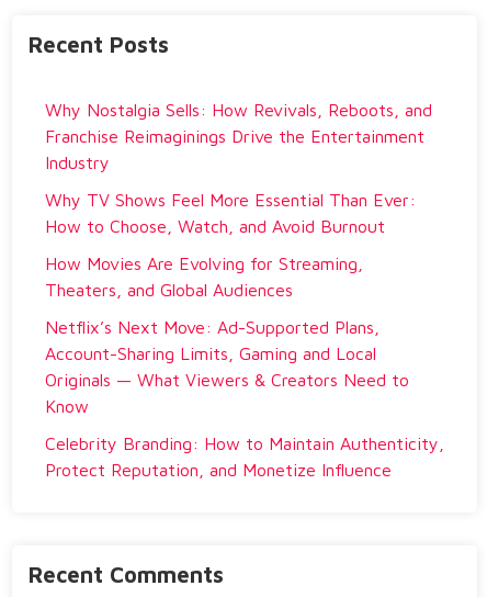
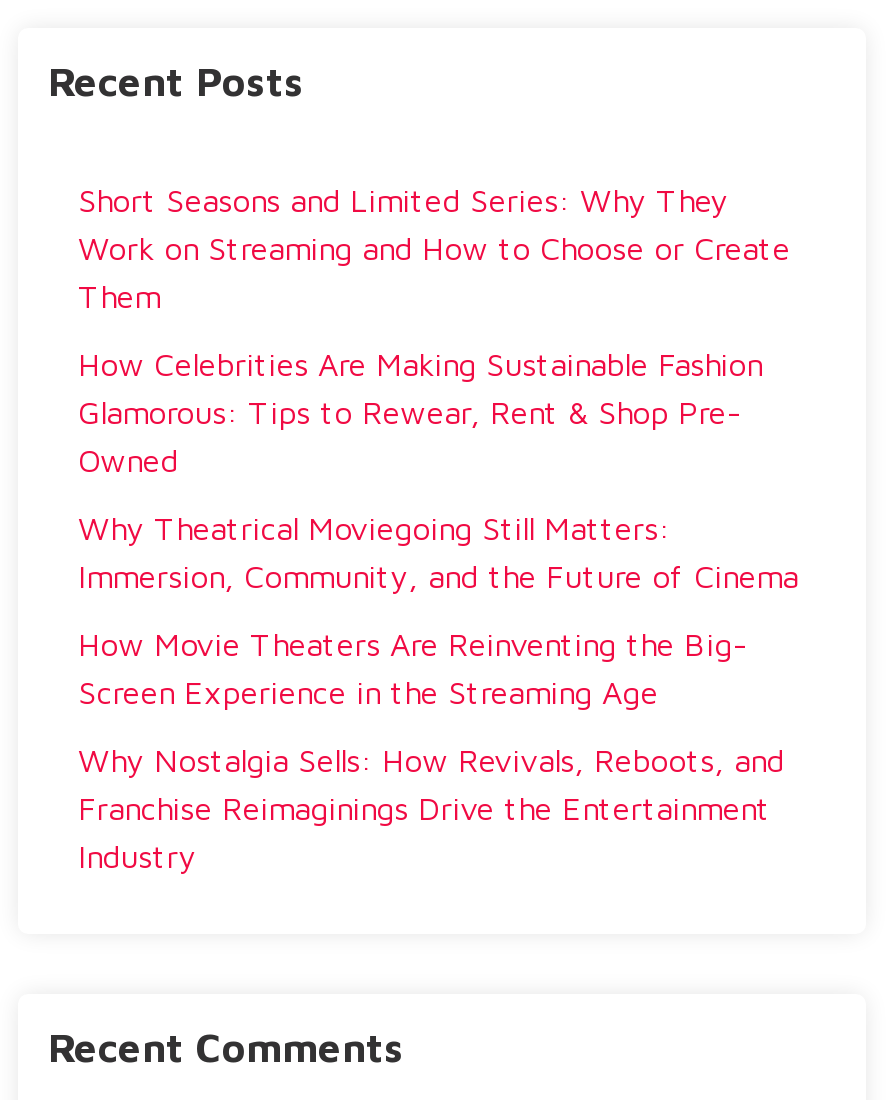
none -> [78,182,798,710] Short Seasons and Limited Series: Why They | Work on Streaming and How to Choose or Create | Them | How Celebrities Are Making Sustainable Fashion | Glamorous: Tips to Rewear, Rent & Shop Pre- | Owned | Why Theatrical Moviegoing Still Matters: | Immersion, Community, and the Future of Cinema | How Movie Theaters Are Reinventing the Big- | Screen Experience in the Streaming Age
moved [45,100,432,172] -> [78,742,784,874]: Why Nostalgia Sells: How Revivals, Reboots, and | Franchise Reimaginings Drive the Entertainment | Industry
[45,190,444,480] Why TV Shows Feel More Essential Than Ever: | How to Choose, Watch, and Avoid Burnout | How Movies Are Evolving for Streaming, | Theaters, and Global Audiences | Netflix’s Next Move: Ad-Supported Plans, | Account-Sharing Limits, Gaming and Local | Originals — What Viewers & Creators Need to | Know | Celebrity Branding: How to Maintain Authenticity, | Protect Reputation, and Monetize Influence -> none

